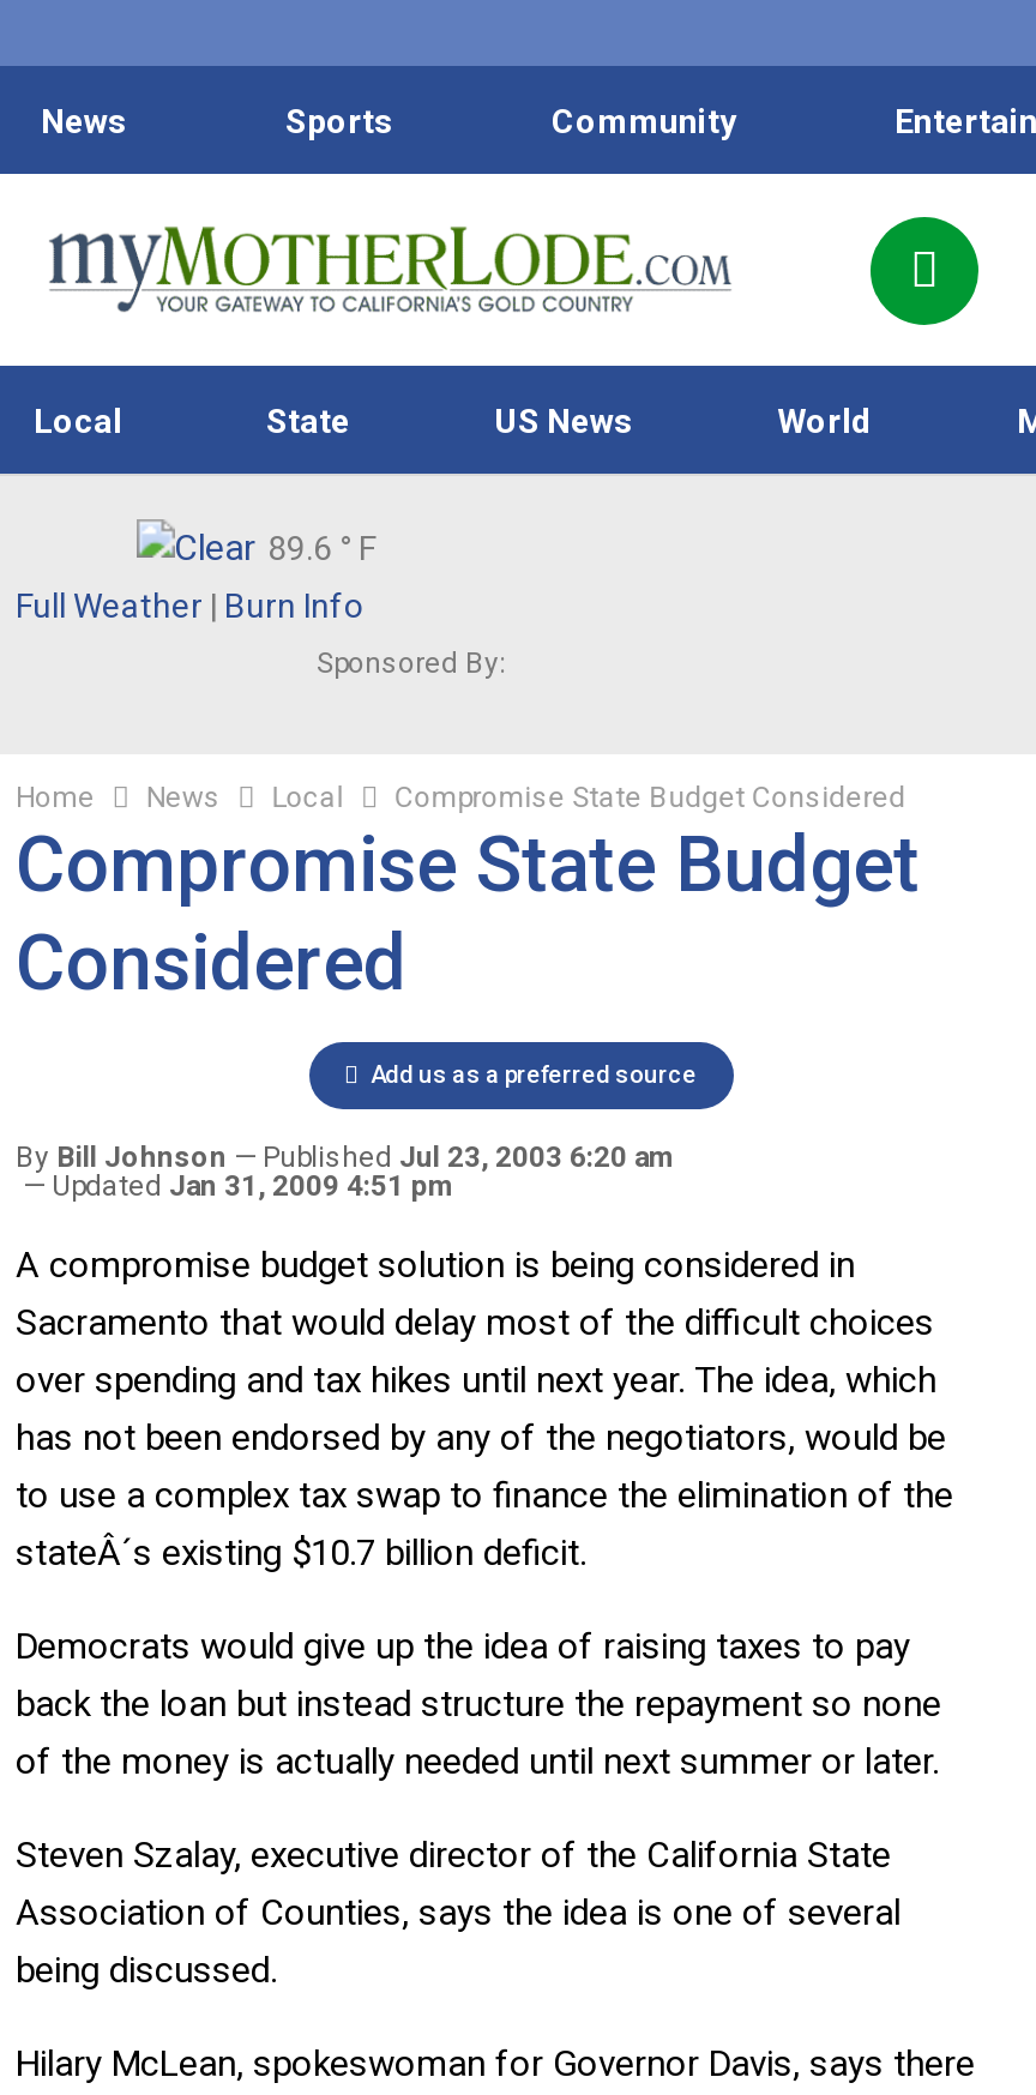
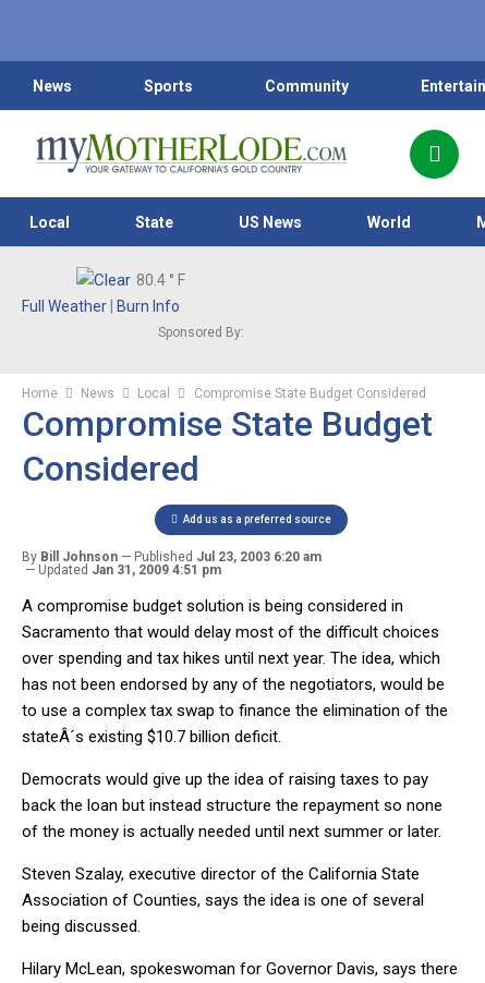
[267,529,375,567] 89.6 ° F -> [136,271,185,289] 80.4 ° F

